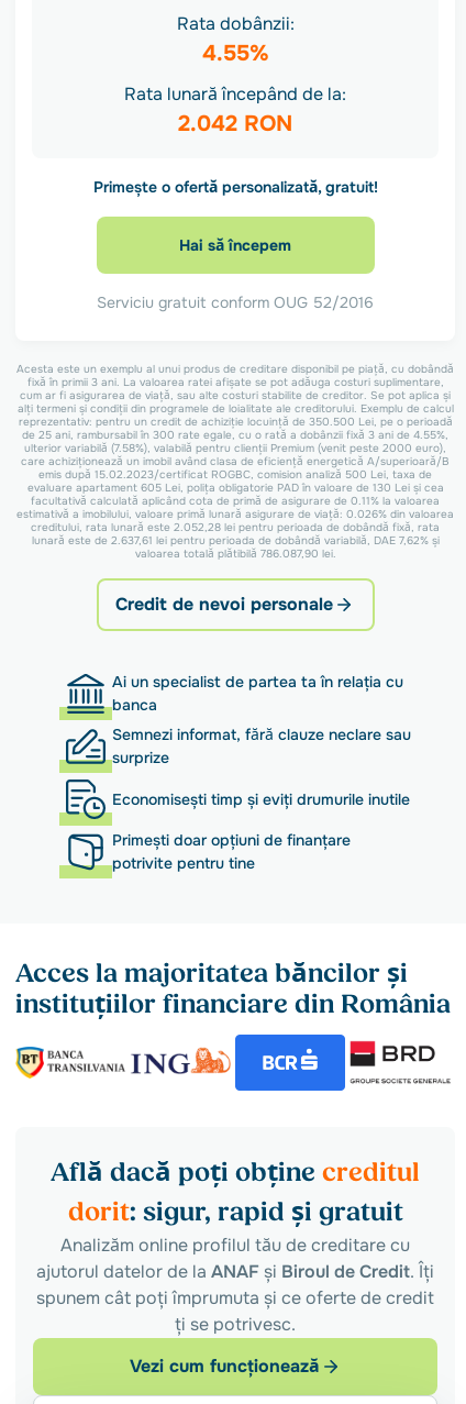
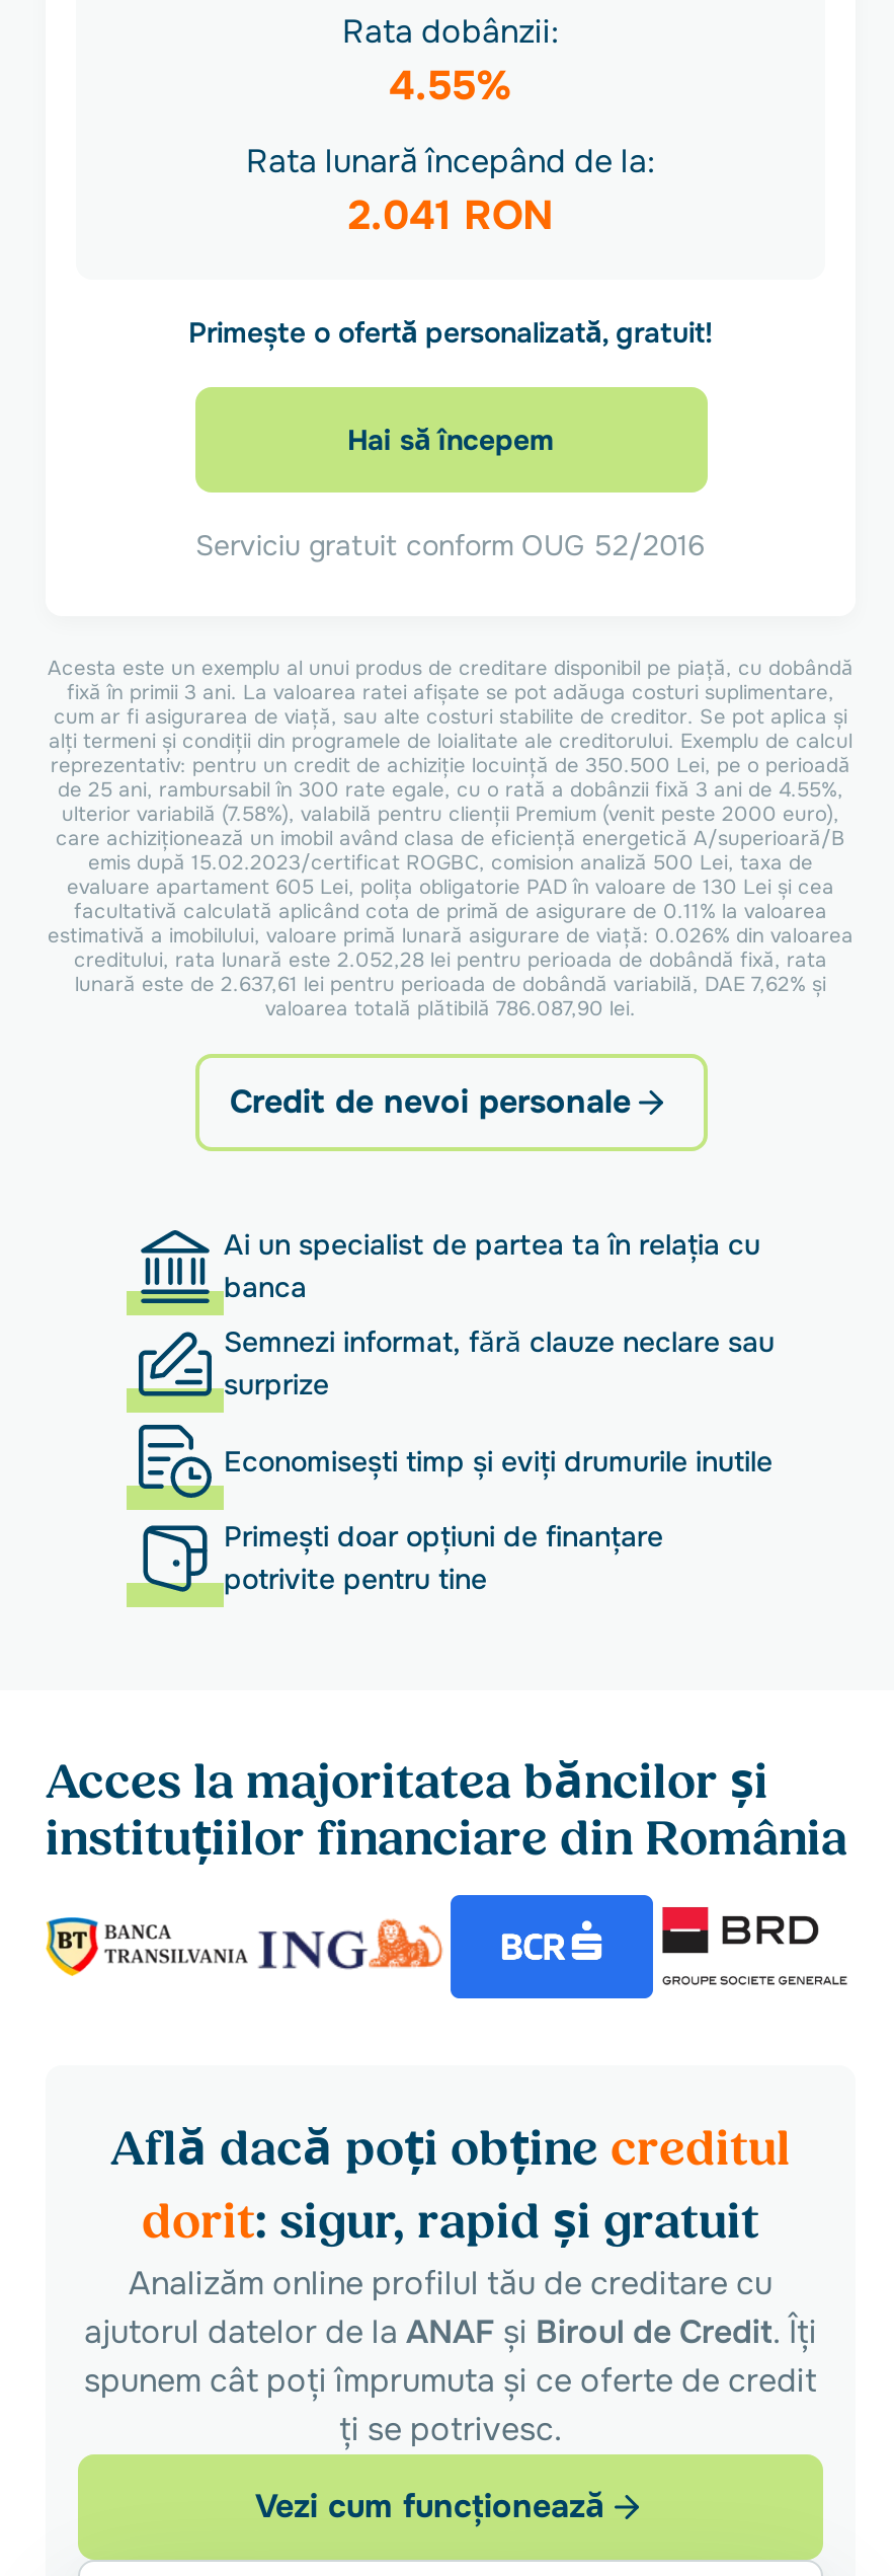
[178,110,292,137] 2.042 RON -> [348,191,553,241] 2.041 RON

